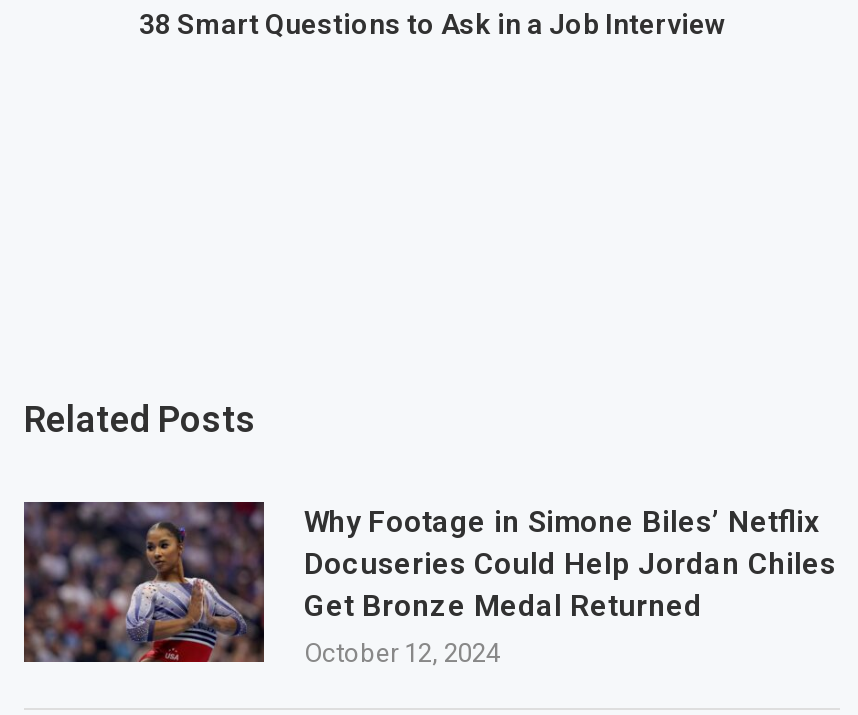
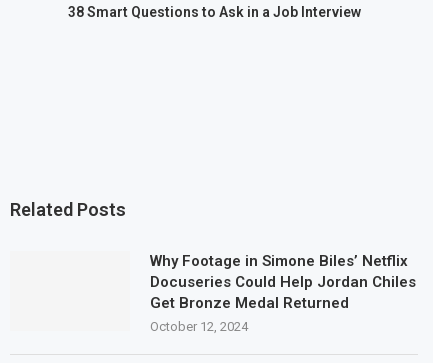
[22,500,266,664] [image] -> none

